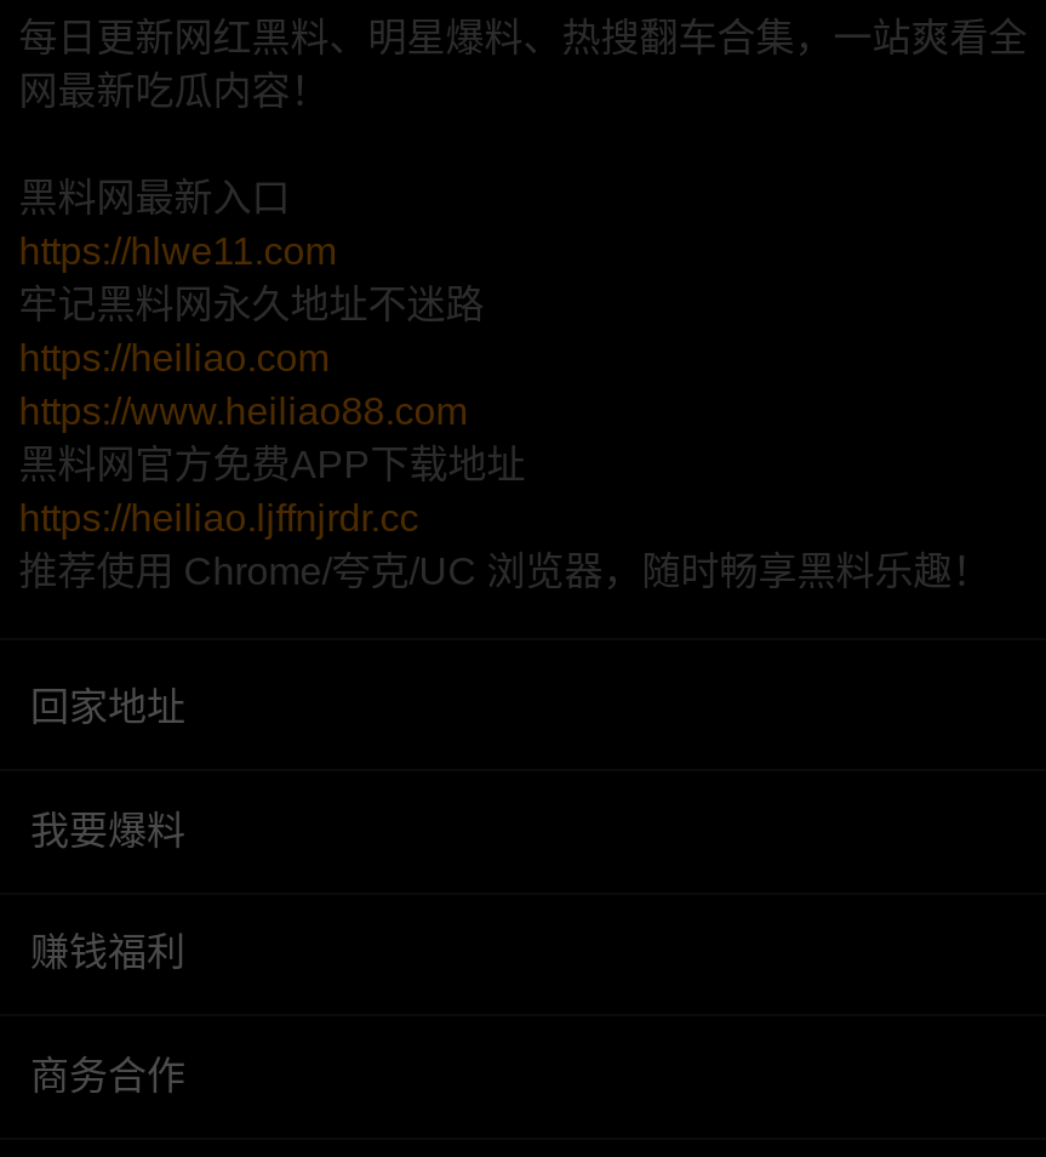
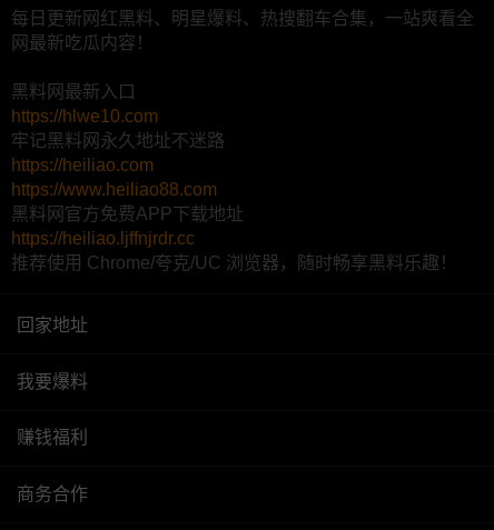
[19,231,336,272] https://hlwe11.com -> [11,107,158,126] https://hlwe10.com

